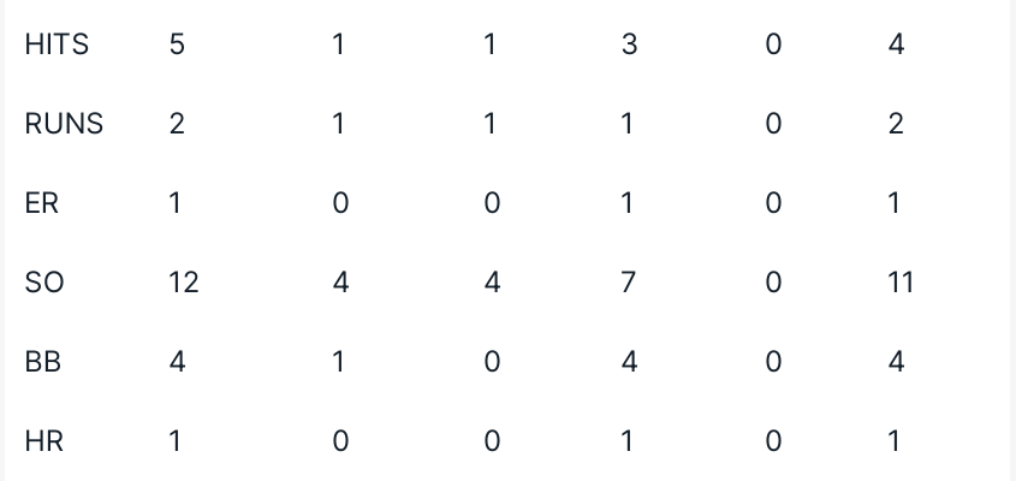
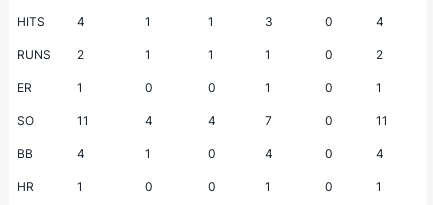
[168,25,185,61] 5 -> [77,14,85,29] 4
[168,263,199,299] 12 -> [77,113,89,128] 11

